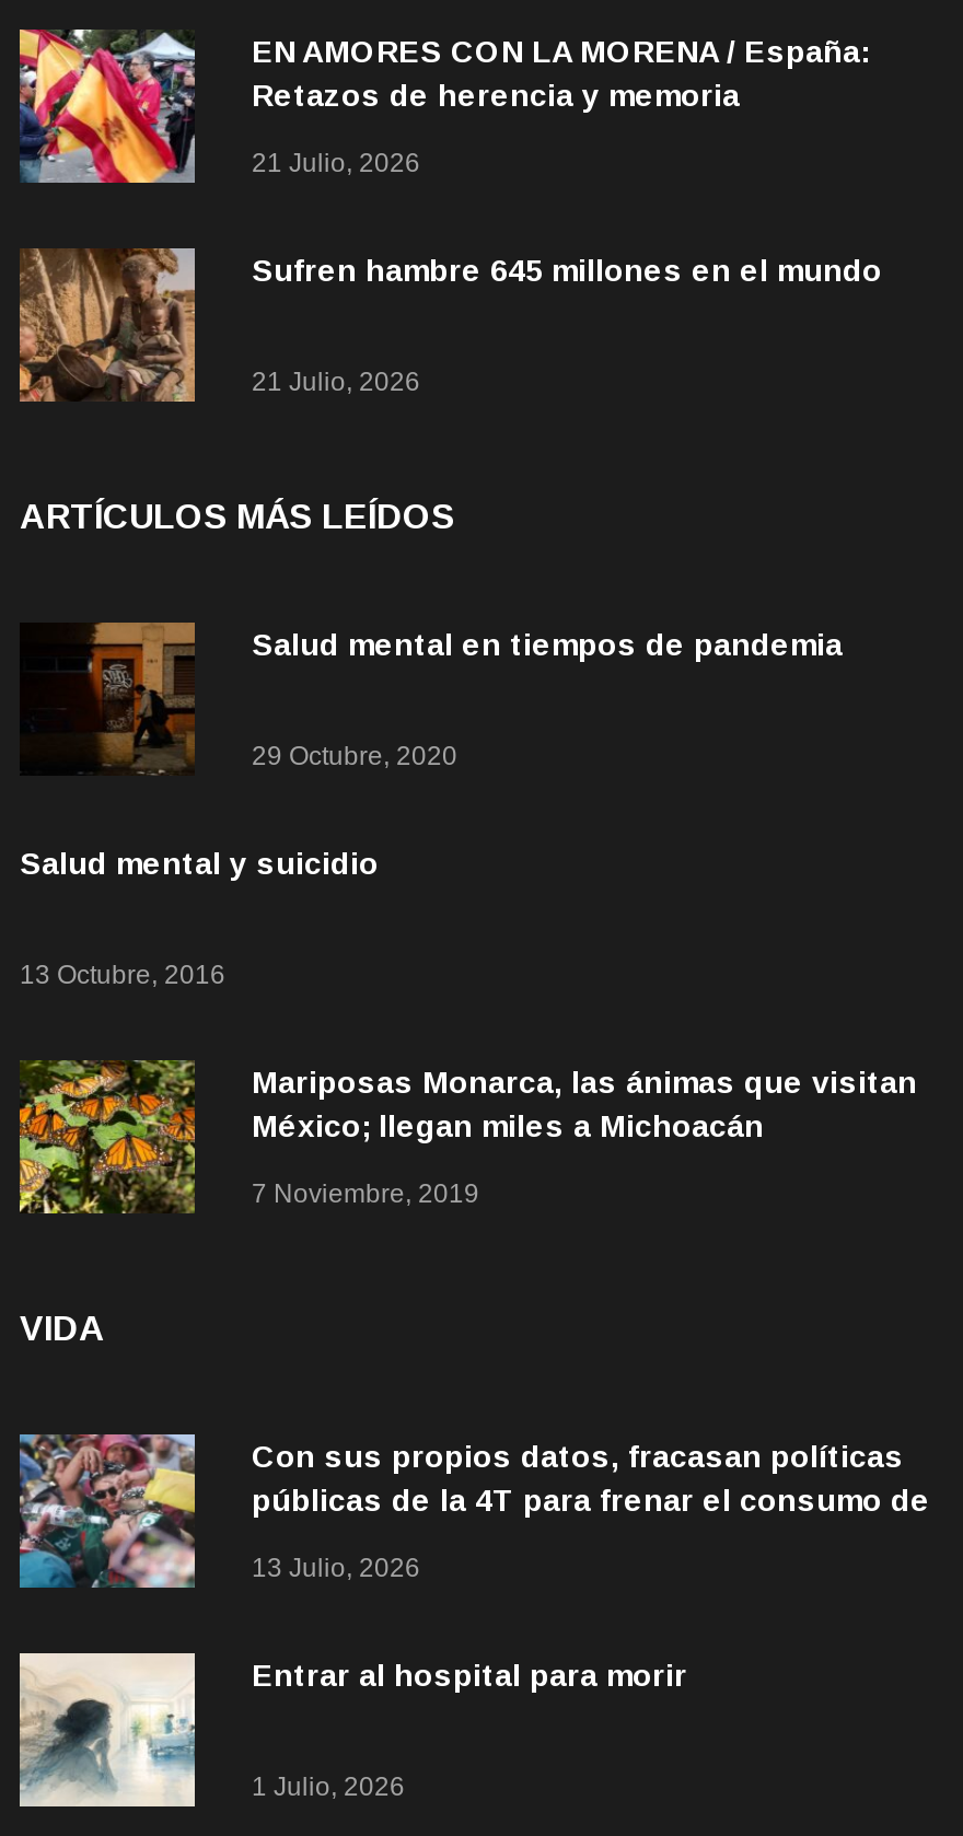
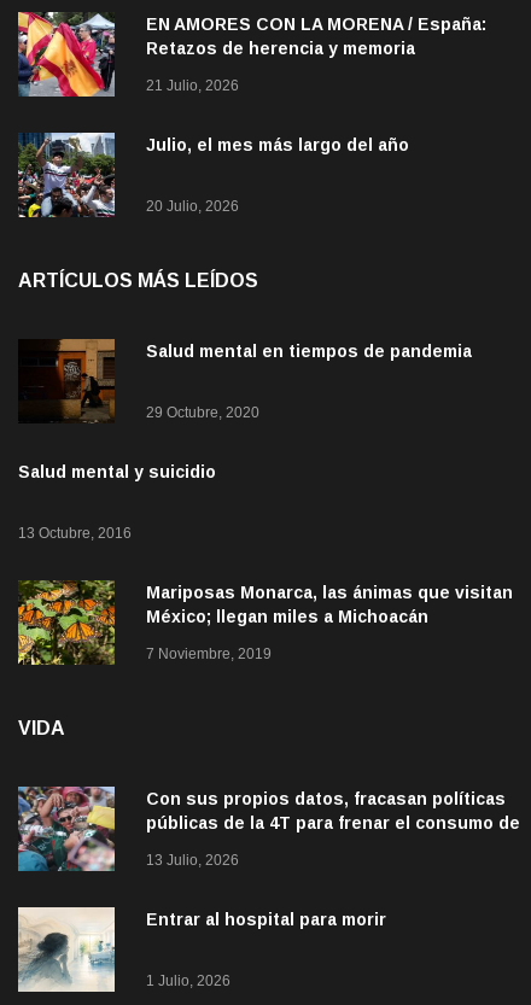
[18,246,882,404] [image] | Sufren hambre 645 millones en el mundo -> [17,132,409,218] [image] | Julio, el mes más largo del año
[252,367,420,398] 21 Julio, 2026 -> [146,198,239,215] 20 Julio, 2026

